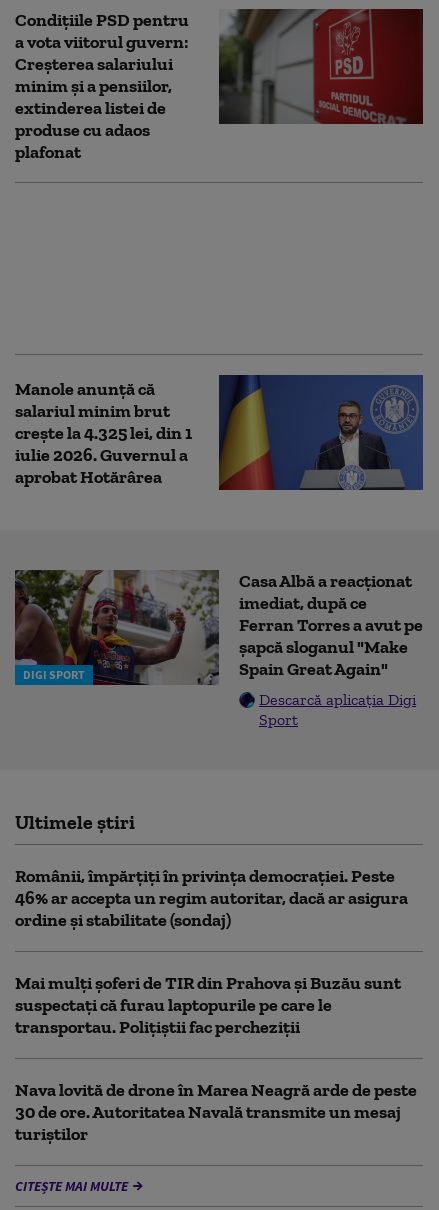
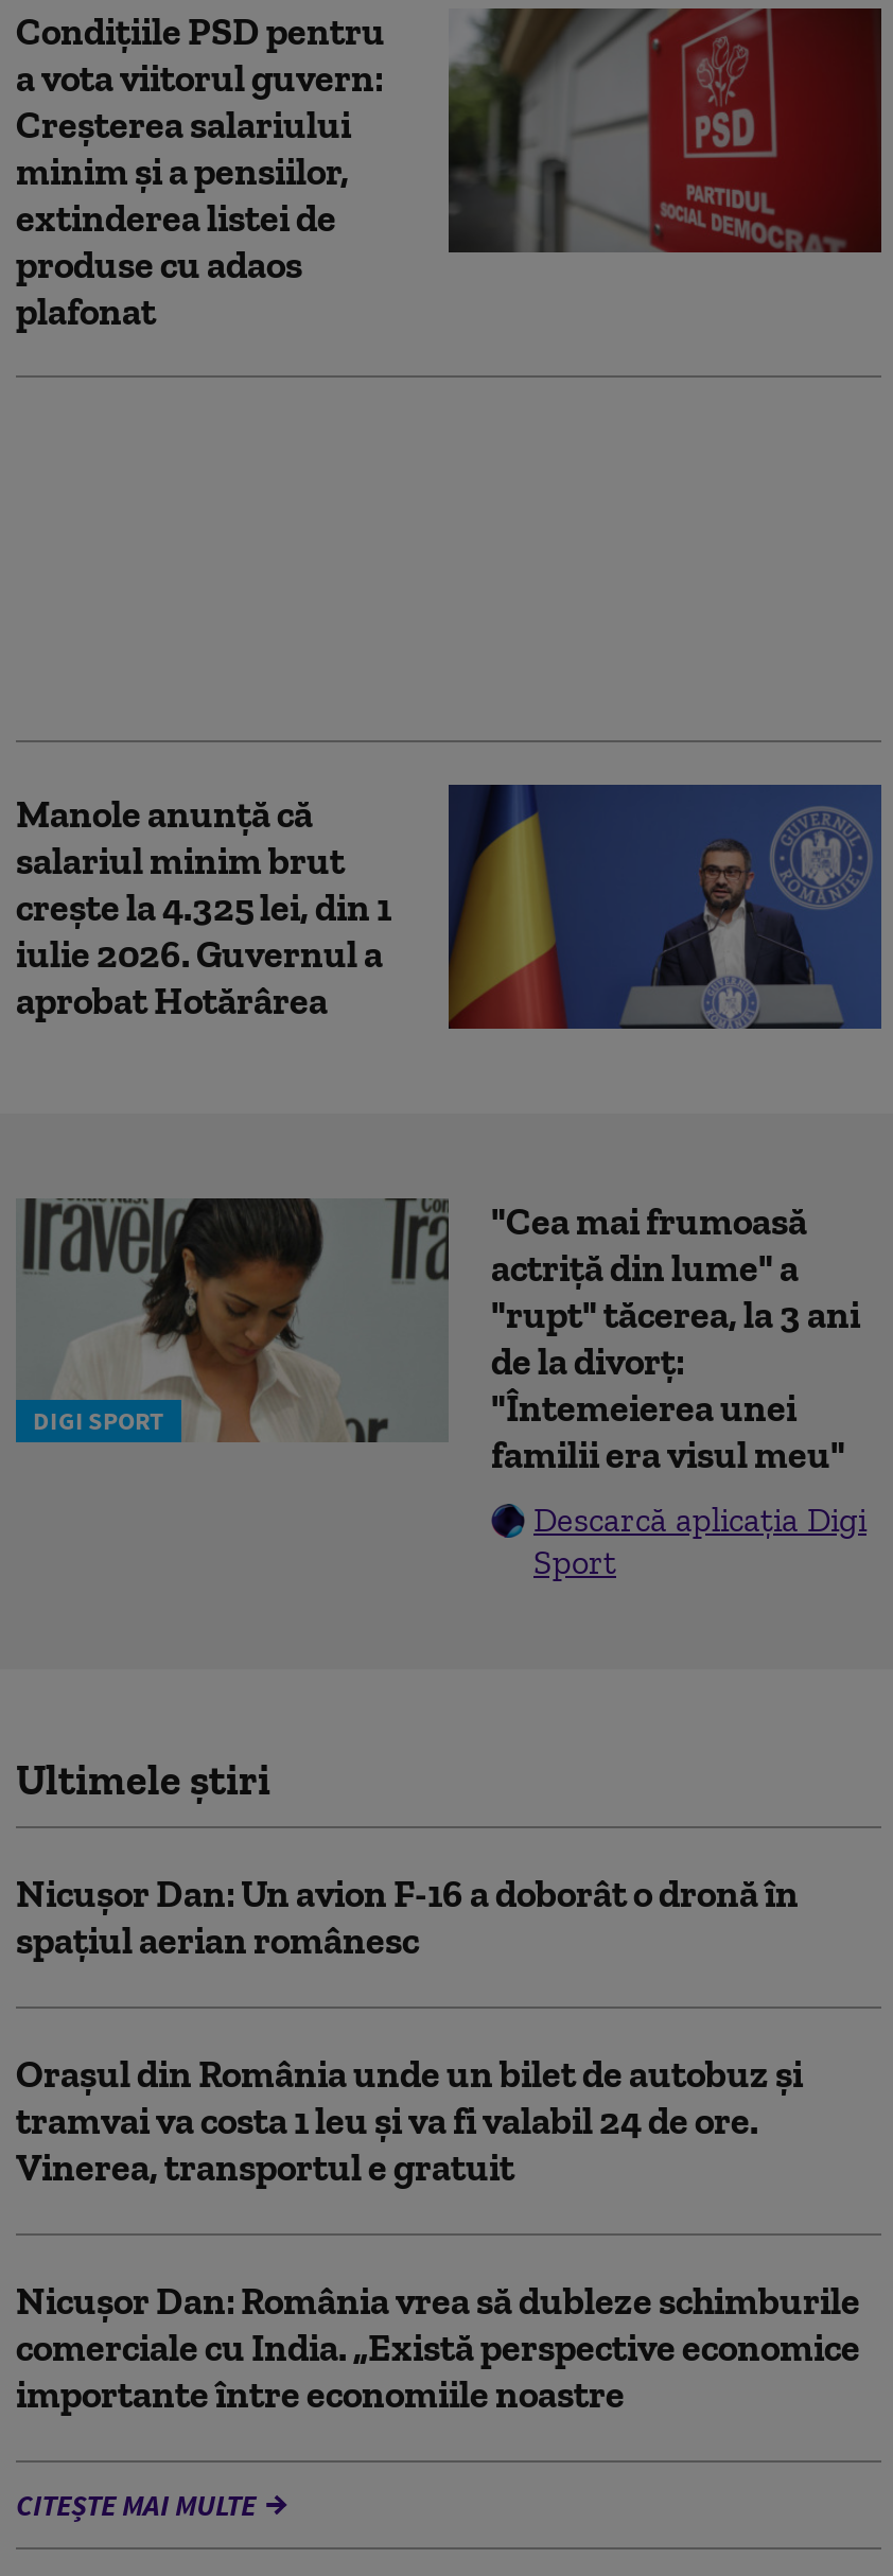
[14,569,423,686] [image] | Casa Albă a reacționat | imediat, după ce | Ferran Torres a avut pe | șapcă sloganul "Make | Spain Great Again" -> [16,1196,860,1479] [image] | "Cea mai frumoasă | actriță din lume" a | "rupt" tăcerea, la 3 ani | de la divorț: | "Întemeierea unei | familii era visul meu"
moved [15,690,416,834] -> [16,1500,866,1806]: Descarcă aplicația Digi | Sport | Ultimele știri
[15,865,408,931] Românii, împărțiți în privința democrației. Peste | 46% ar accepta un regim autoritar, dacă ar asigura | ordine și stabilitate (sondaj) -> [16,1871,799,1965] Nicușor Dan: Un avion F-16 a doborât o dronă în | spațiul aerian românesc
[15,972,401,1038] Mai mulți șoferi de TIR din Prahova și Buzău sunt | suspectaţi că furau laptopurile pe care le | transportau. Poliţiştii fac percheziţii -> [16,2052,803,2192] Orașul din România unde un bilet de autobuz și | tramvai va costa 1 leu şi va fi valabil 24 de ore. | Vinerea, transportul e gratuit
[15,1079,417,1145] Nava lovită de drone în Marea Neagră arde de peste | 30 de ore. Autoritatea Navală transmite un mesaj | turiștilor -> [16,2279,860,2419] Nicușor Dan: România vrea să dubleze schimburile | comerciale cu India. „Există perspective economice | importante între economiile noastre

